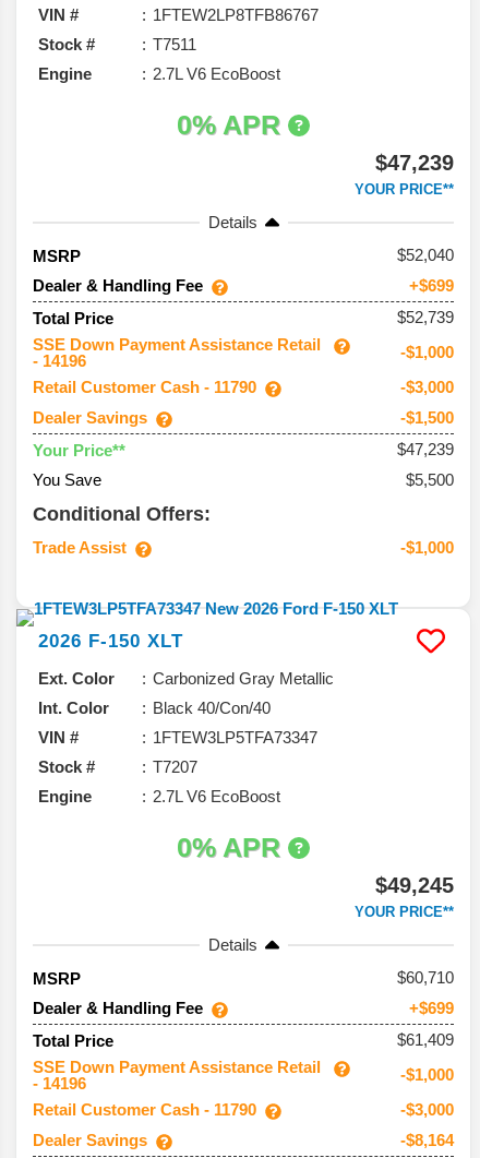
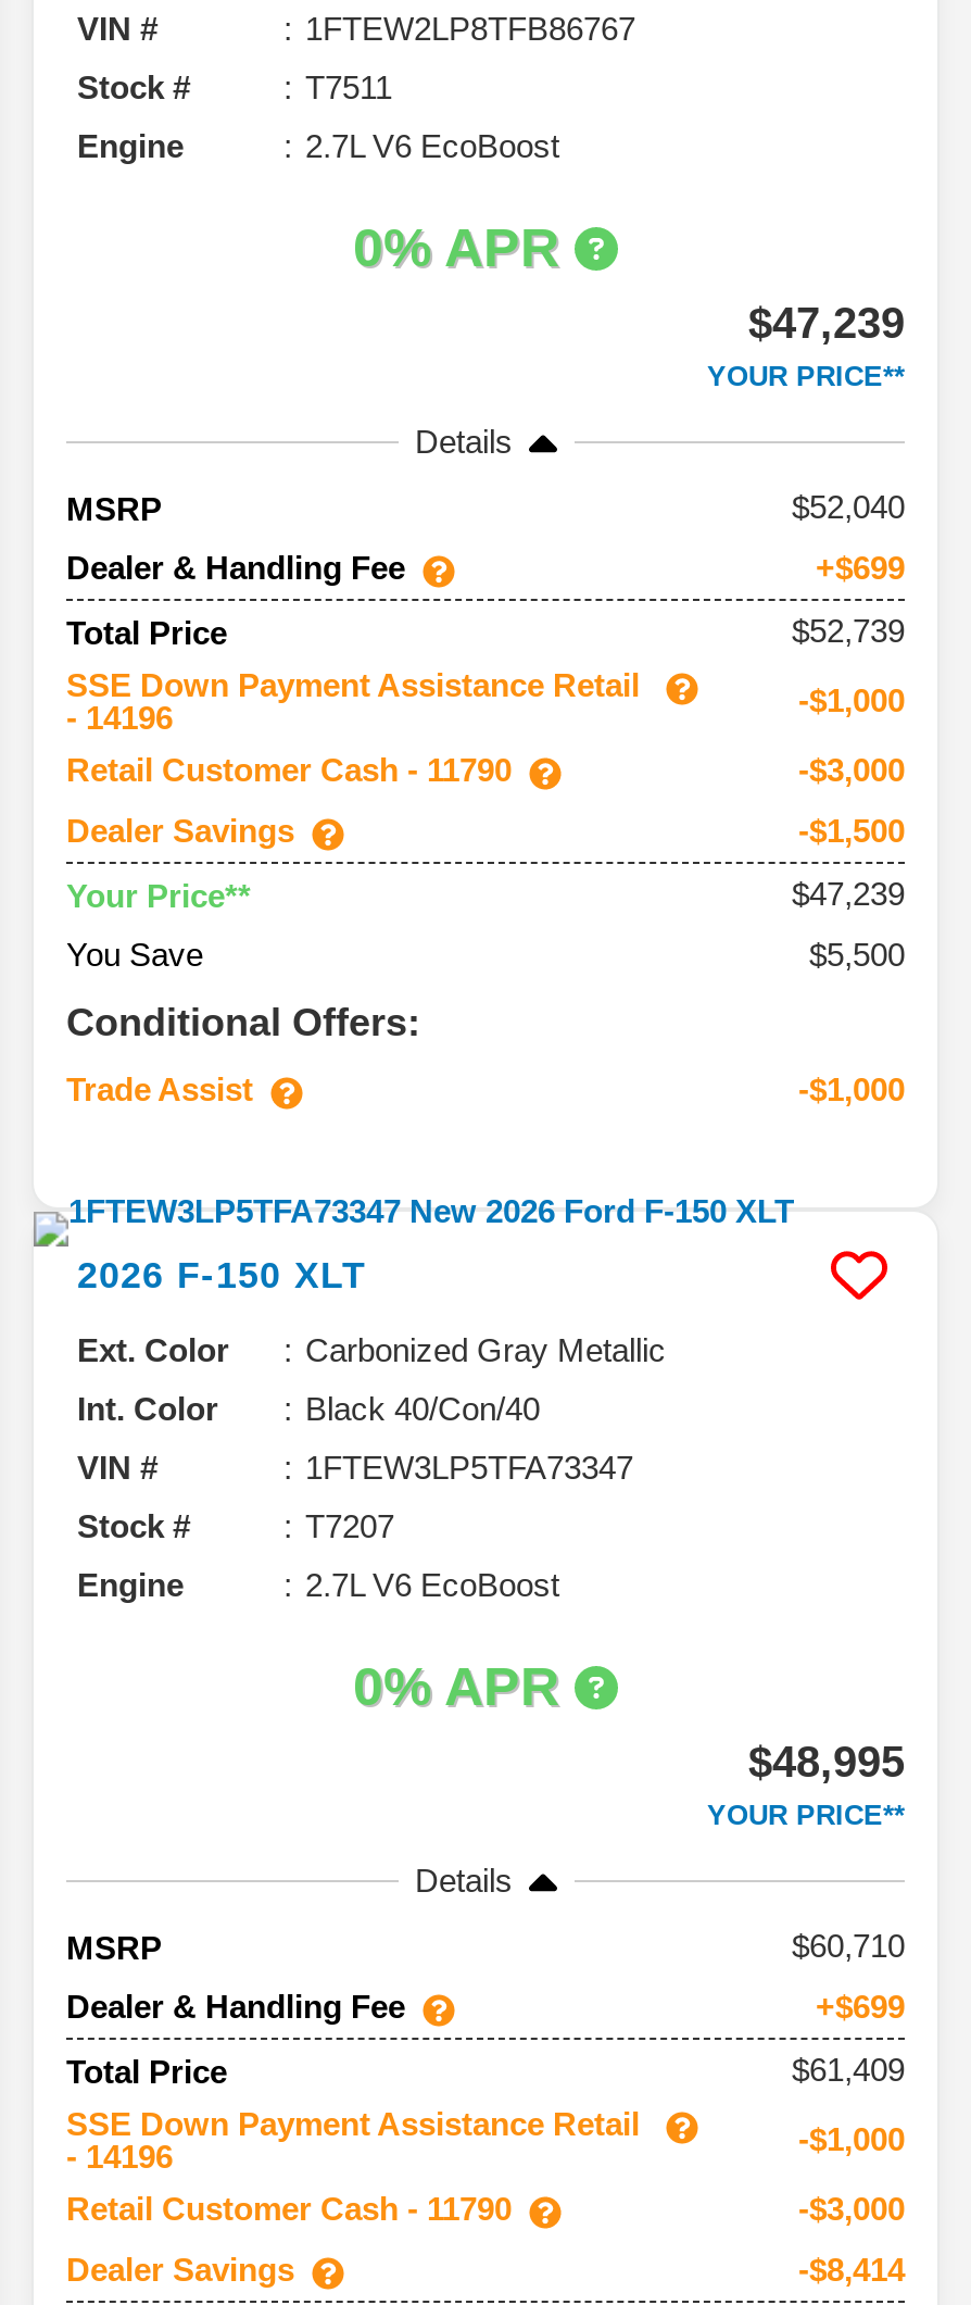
[375,873,454,897] $49,245 -> [748,1738,905,1786] $48,995
[400,1131,454,1150] -$8,164 -> [798,2251,905,2288] -$8,414

